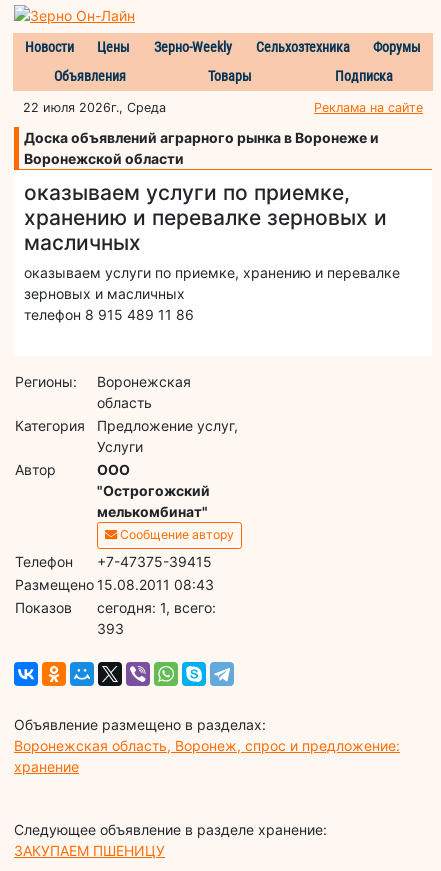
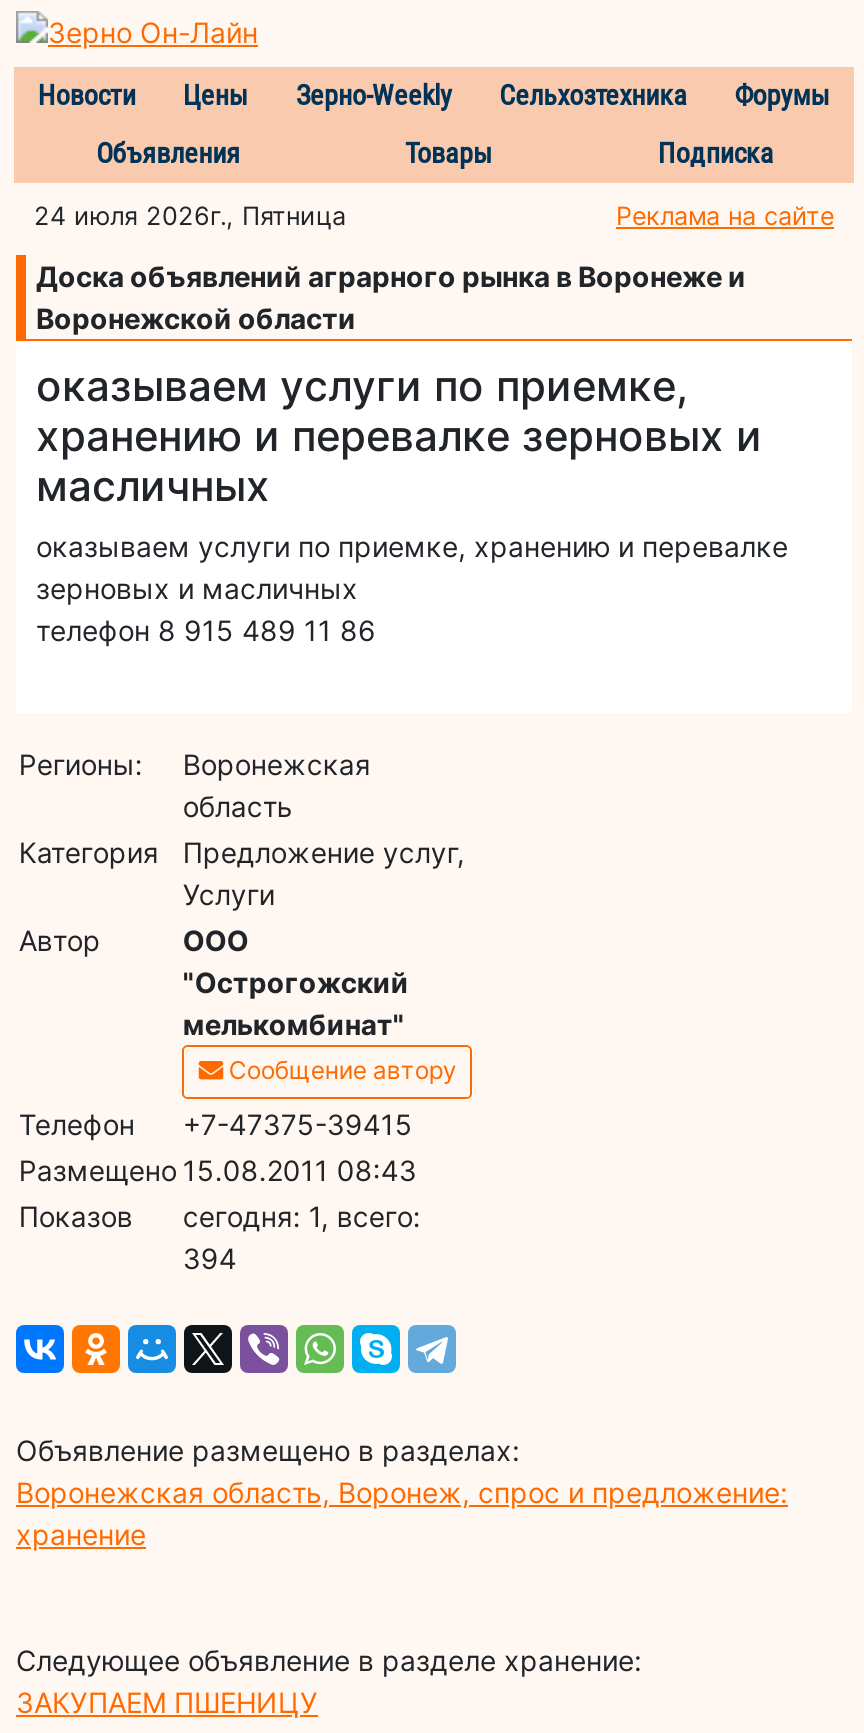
[23,100,166,115] 22 июля 2026г., Среда -> [34,200,346,230] 24 июля 2026г., Пятница
[97,620,124,637] 393 -> [183,1240,237,1274] 394

